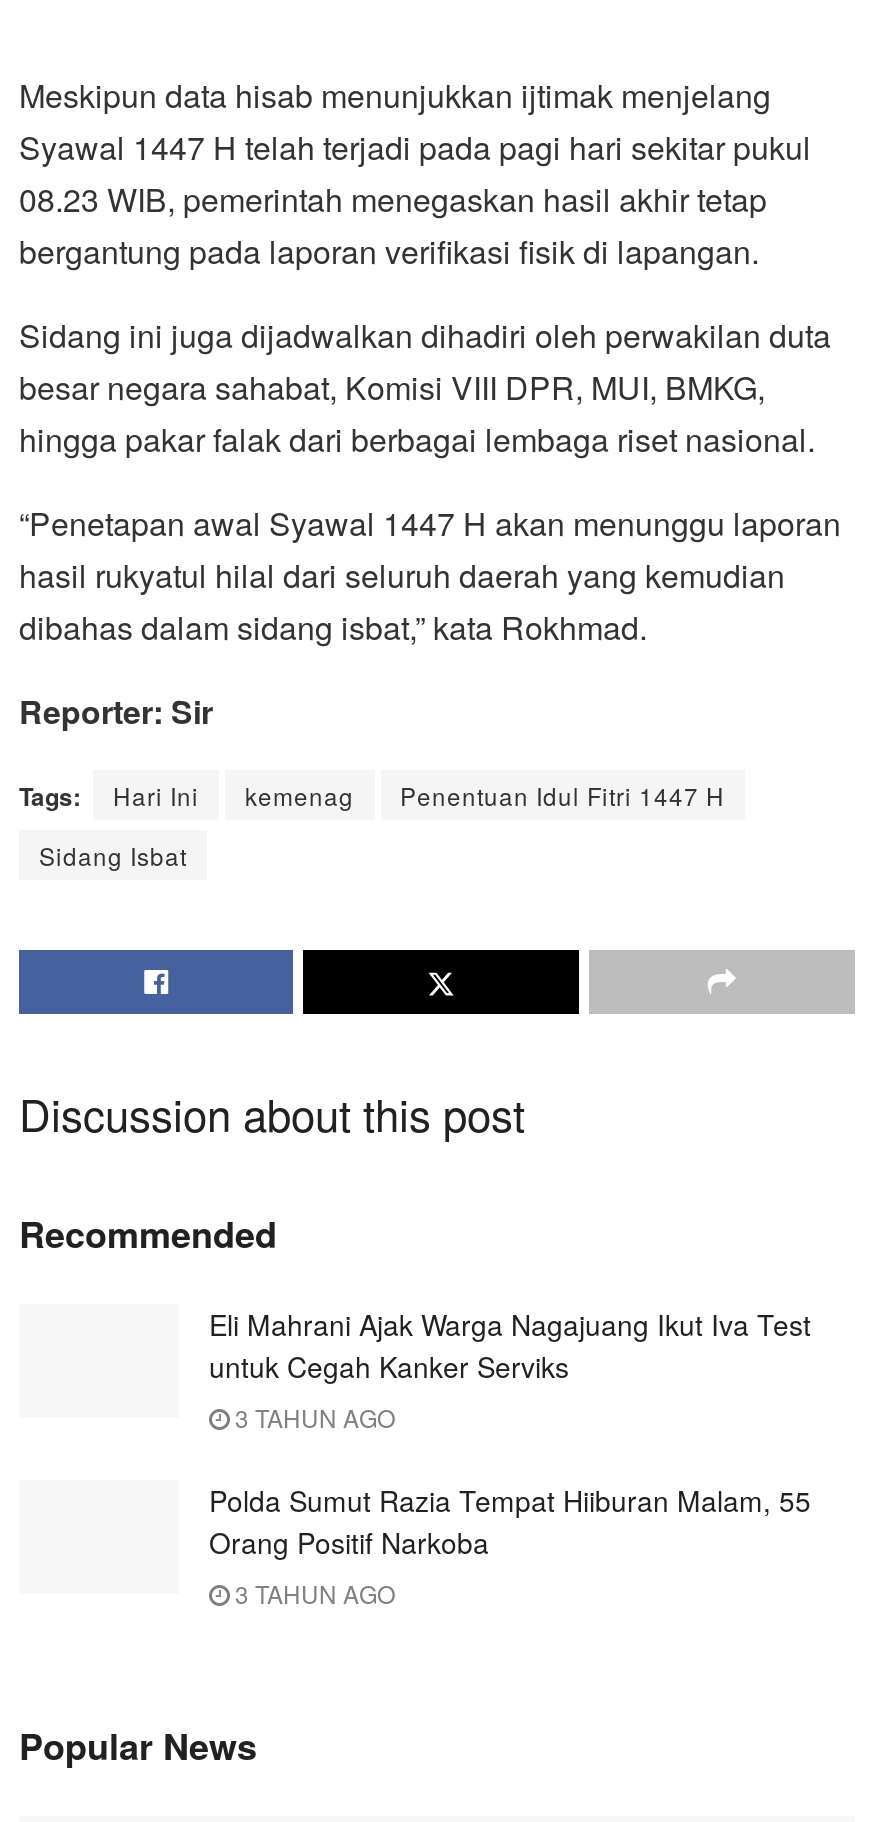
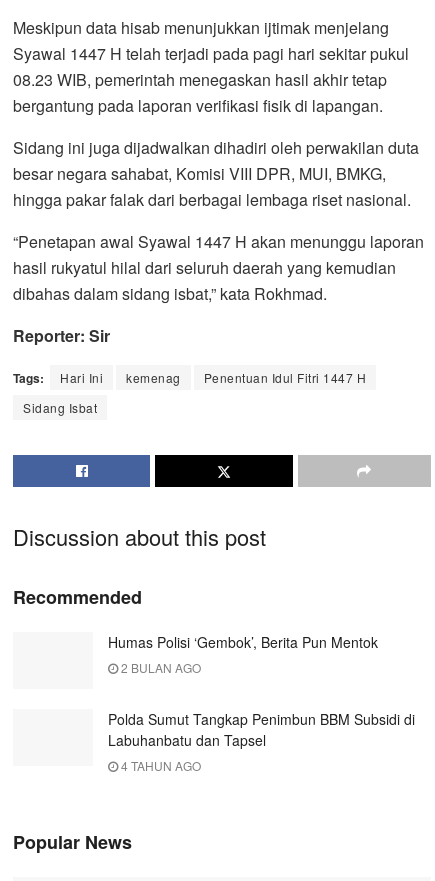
[209,1303,811,1433] Eli Mahrani Ajak Warga Nagajuang Ikut Iva Test | untuk Cegah Kanker Serviks | 3 TAHUN AGO -> [108,632,378,676] Humas Polisi ‘Gembok’, Berita Pun Mentok | 2 BULAN AGO
[209,1479,811,1609] Polda Sumut Razia Tempat Hiiburan Malam, 55 | Orang Positif Narkoba | 3 TAHUN AGO -> [108,709,415,774] Polda Sumut Tangkap Penimbun BBM Subsidi di | Labuhanbatu dan Tapsel | 4 TAHUN AGO

